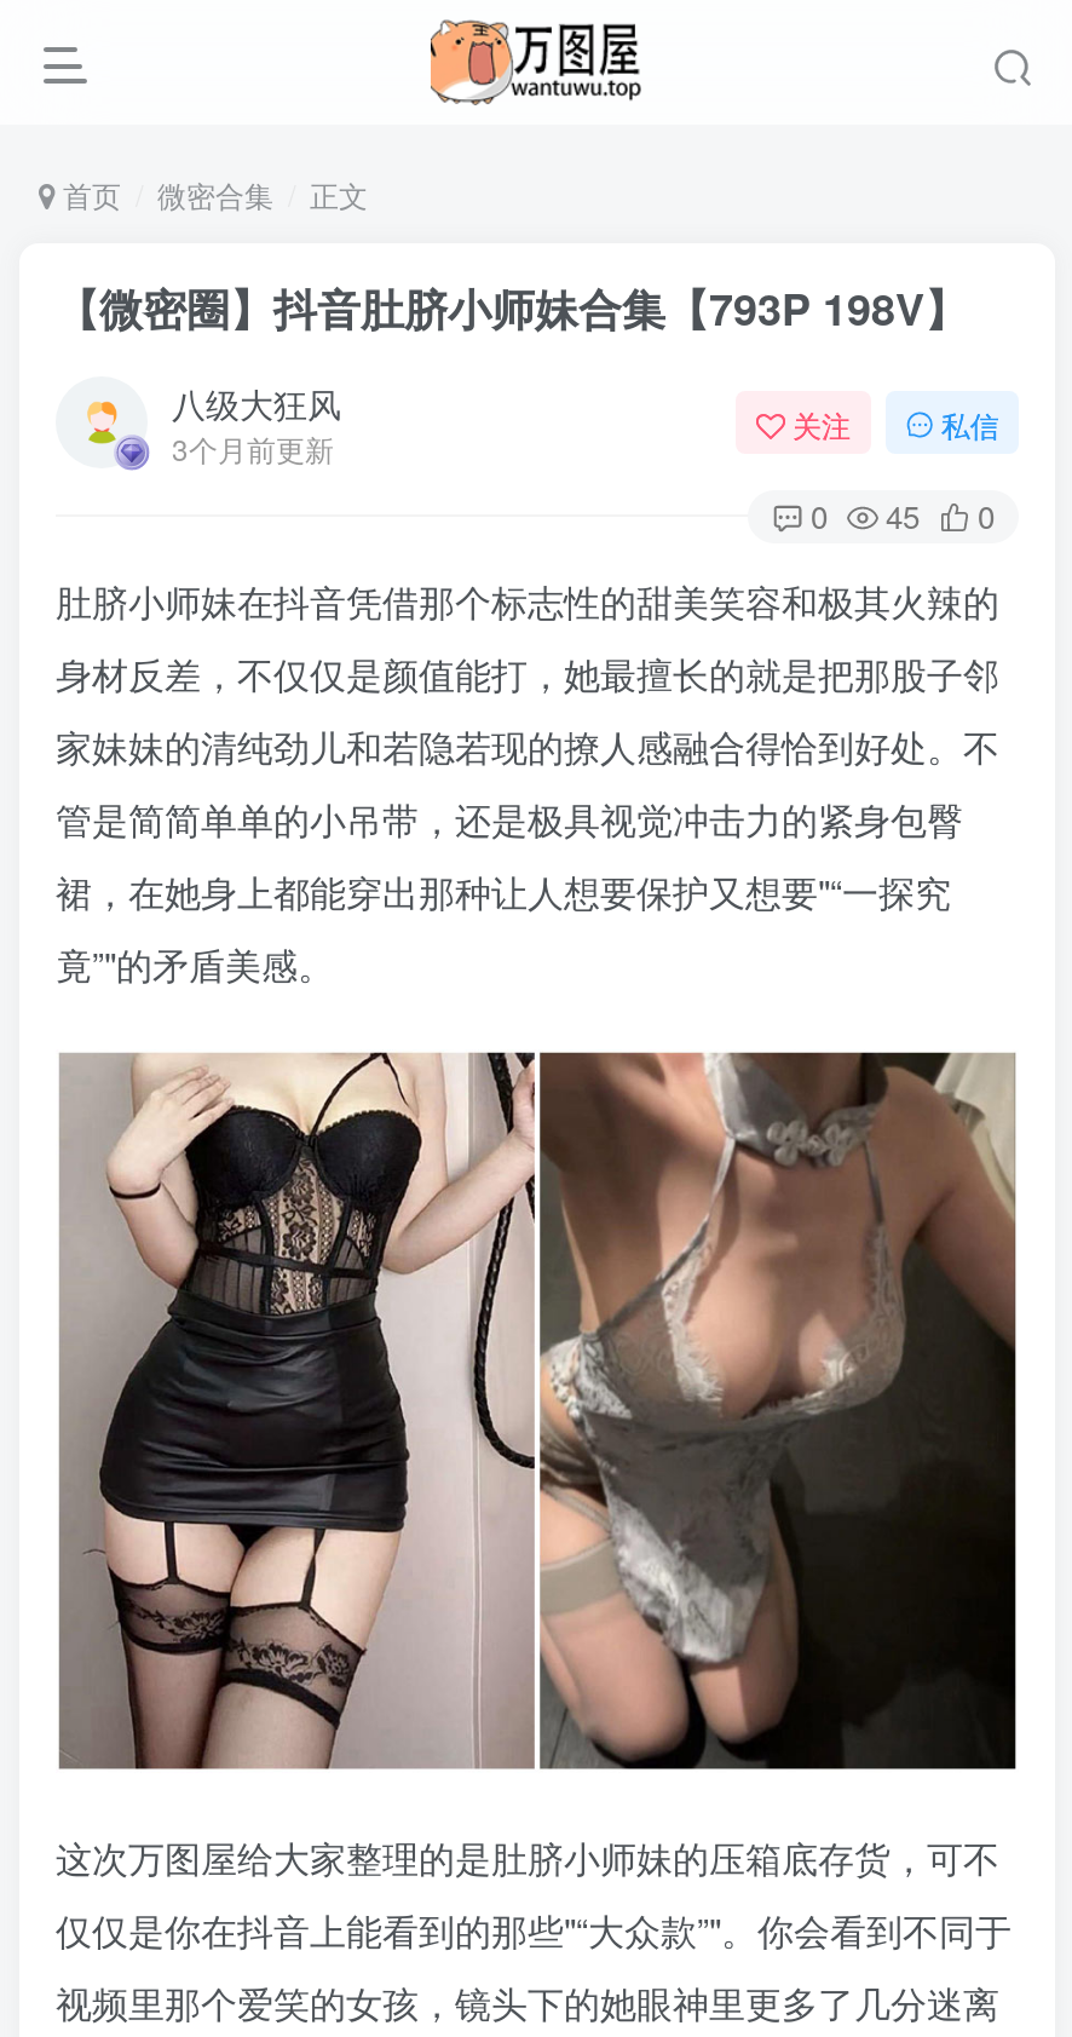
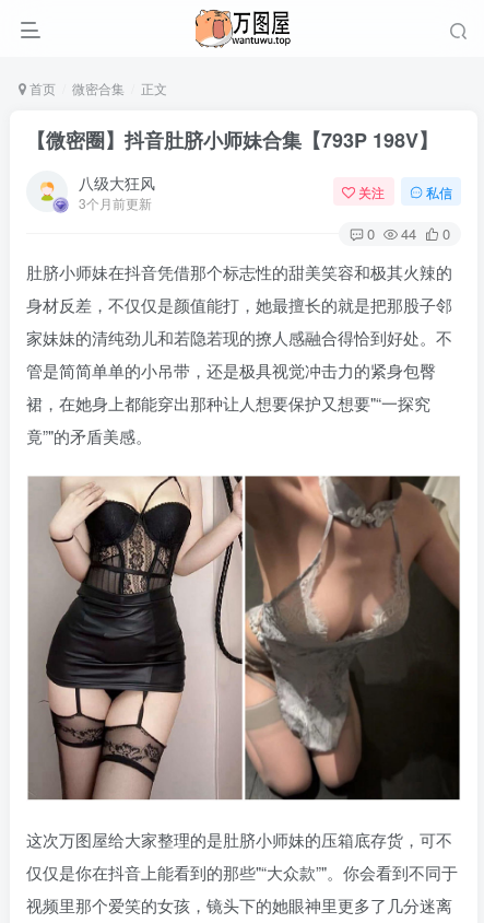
[811,493,995,539] 0 45 0 -> [367,223,450,244] 0 44 0

